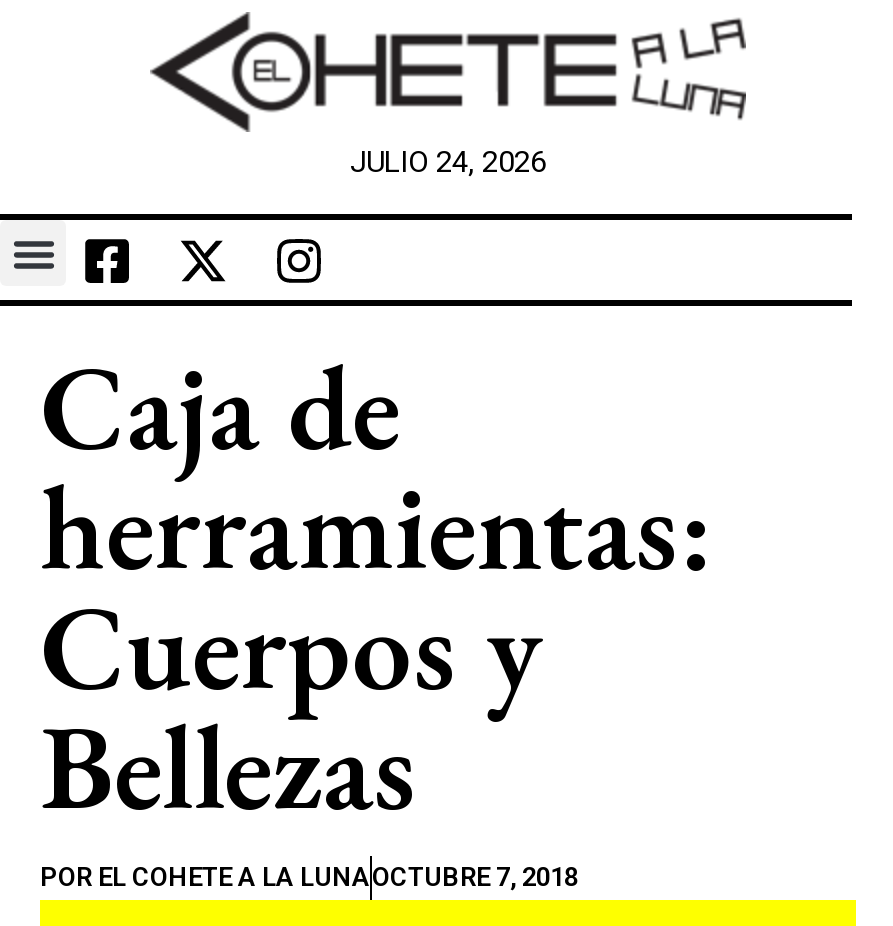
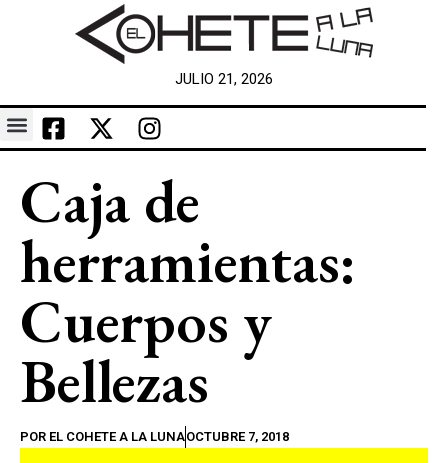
[350,144,546,180] JULIO 24, 2026 -> [175,70,273,88] JULIO 21, 2026

